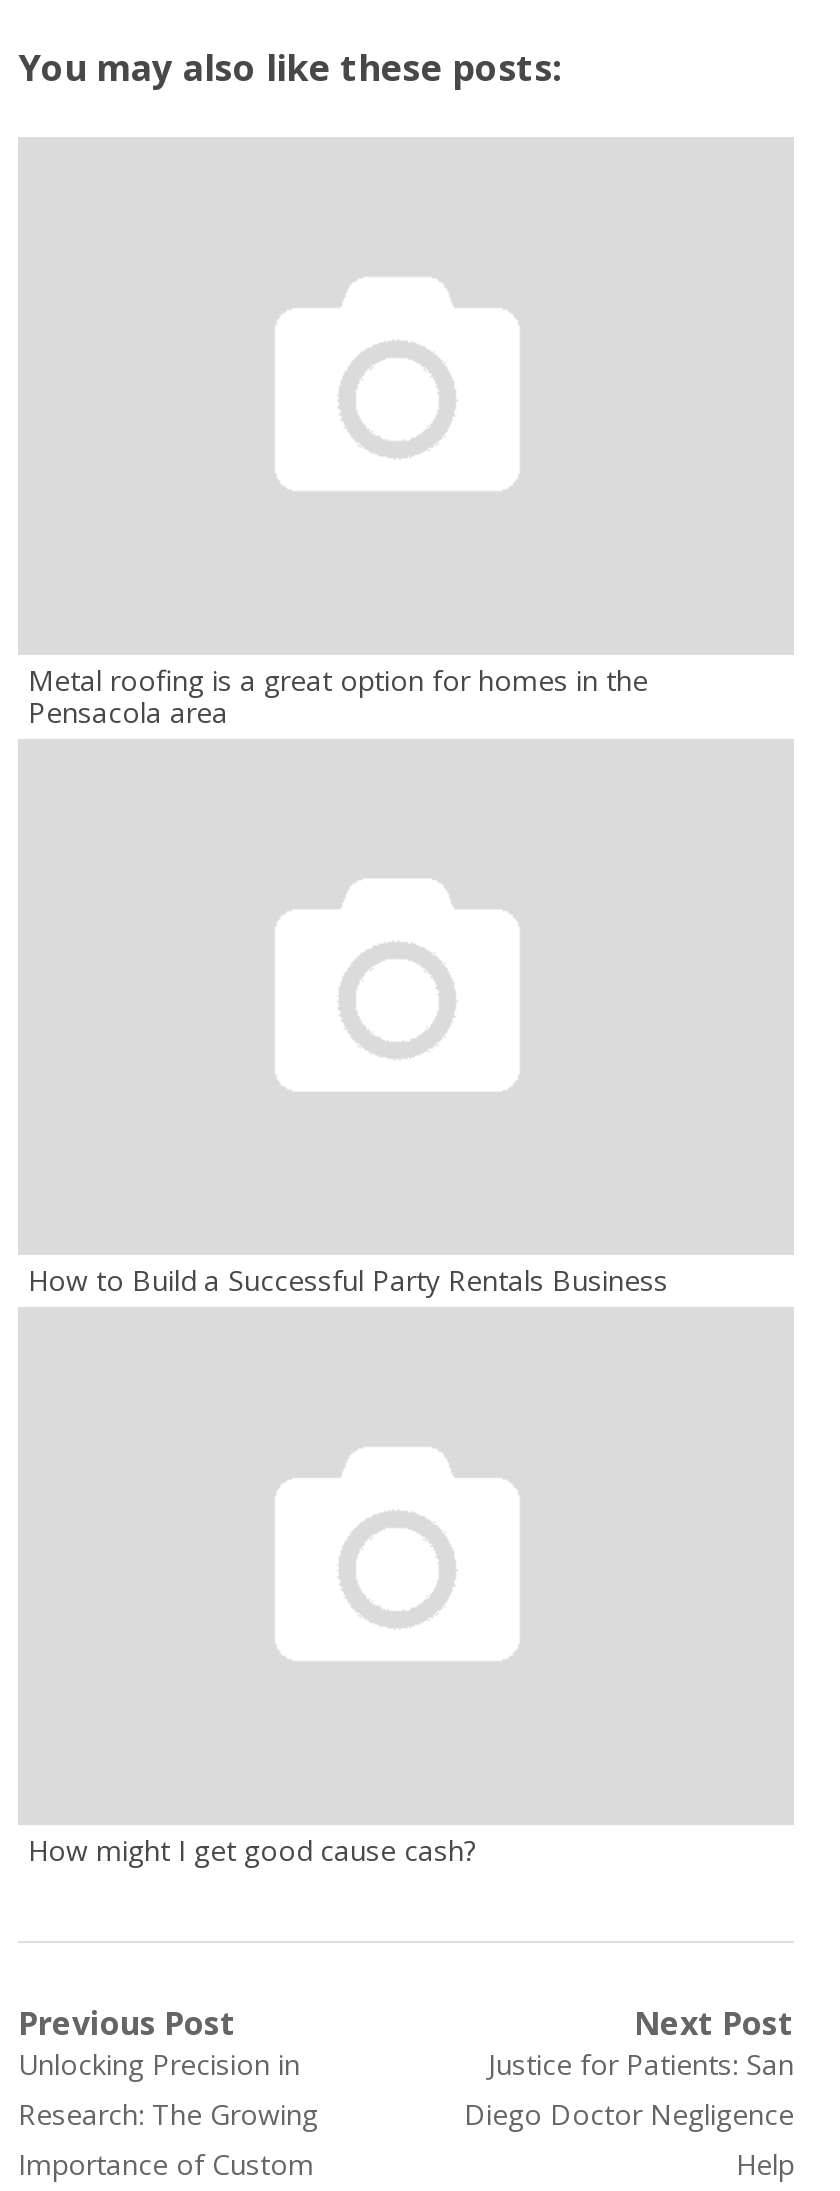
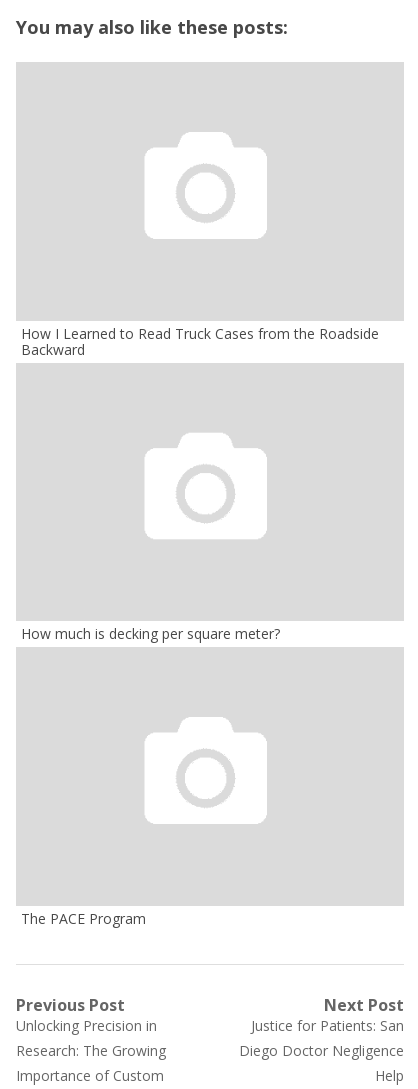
[28,660,648,730] Metal roofing is a great option for homes in the | Pensacola area -> [21,324,379,359] How I Learned to Read Truck Cases from the Roadside | Backward
[28,1262,668,1300] How to Build a Successful Party Rentals Business -> [21,624,280,643] How much is decking per square meter?
[28,1831,476,1869] How might I get good cause cash? -> [21,909,146,928] The PACE Program

